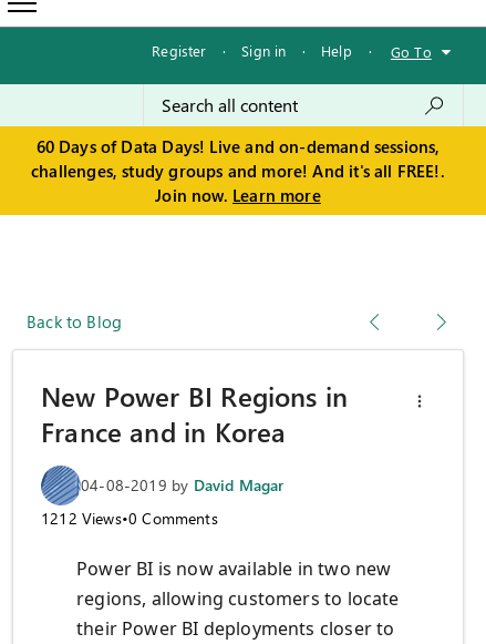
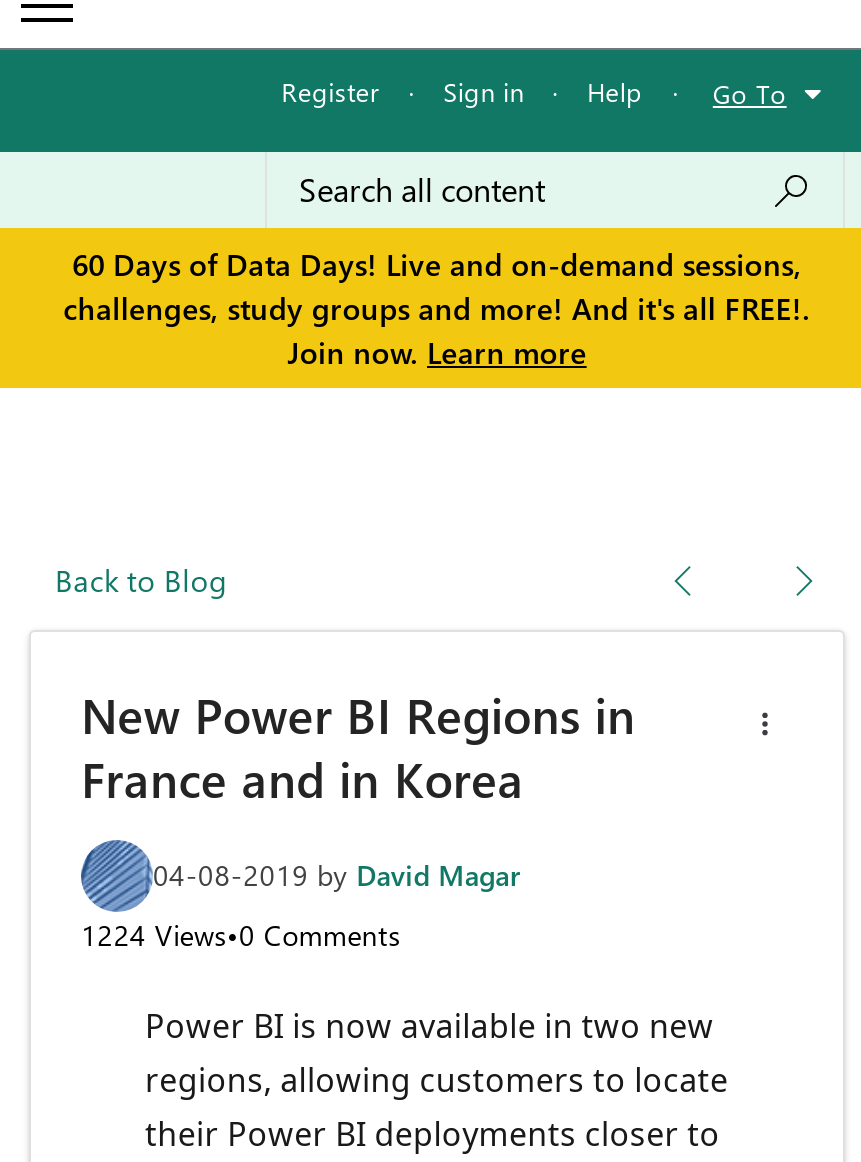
[41,508,218,529] 1212 Views•0 Comments -> [81,917,401,955] 1224 Views•0 Comments

